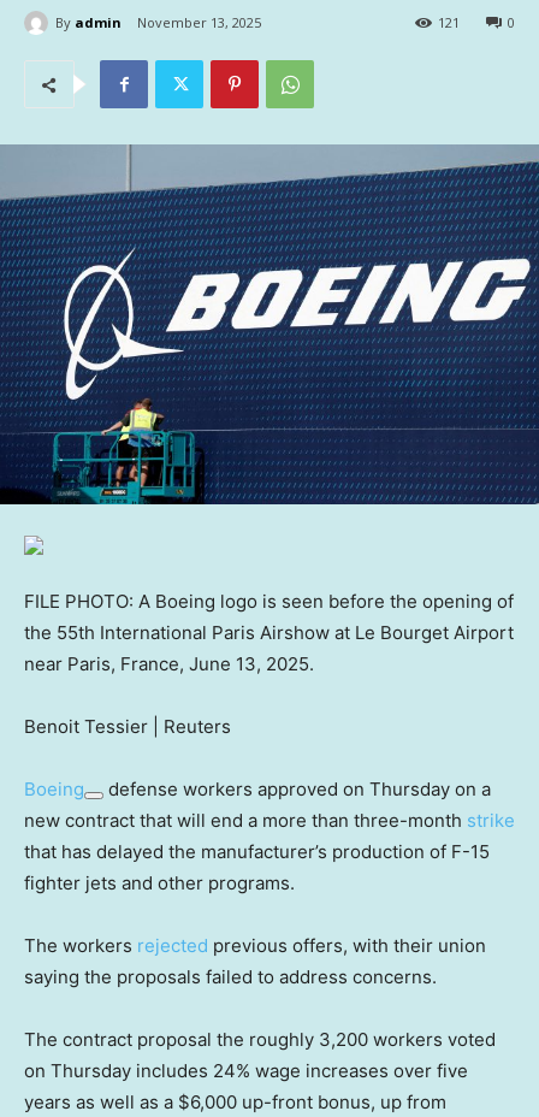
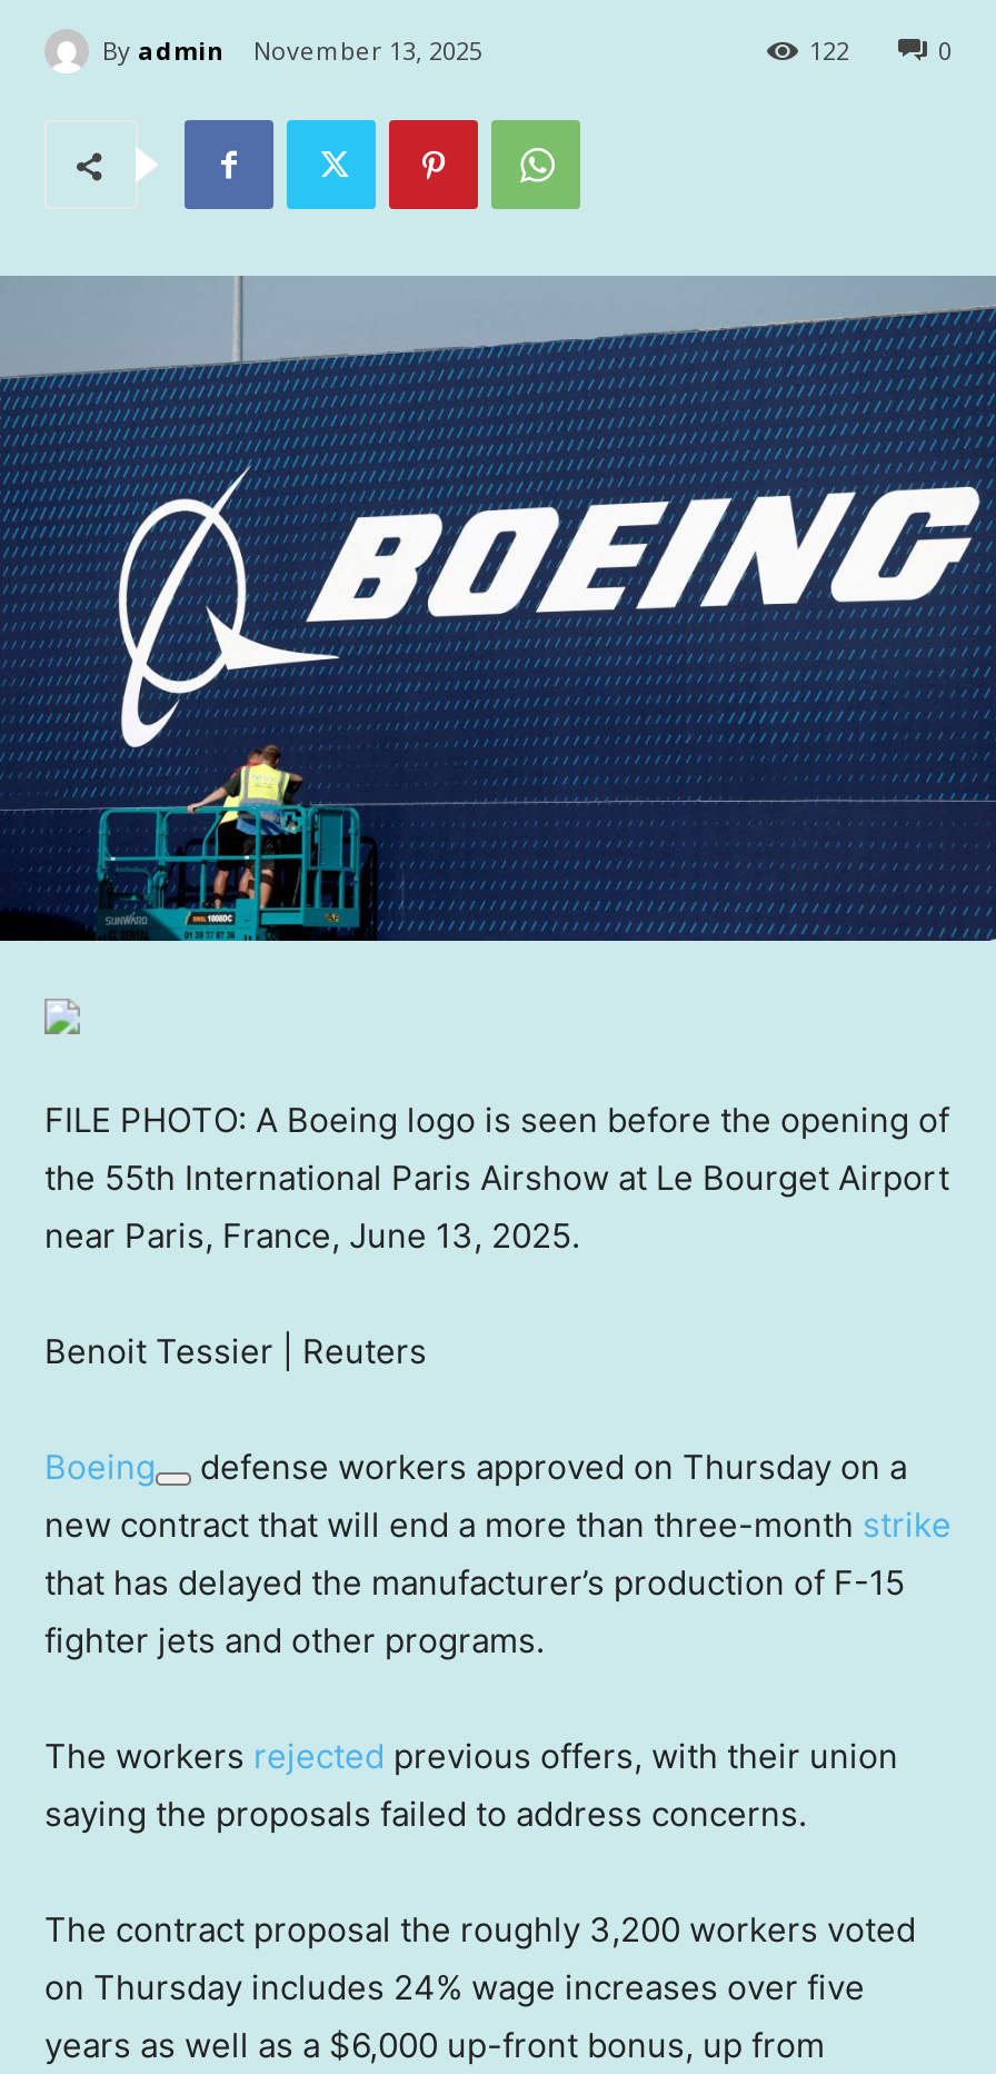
[438,13,460,31] 121 -> [809,35,849,68] 122

